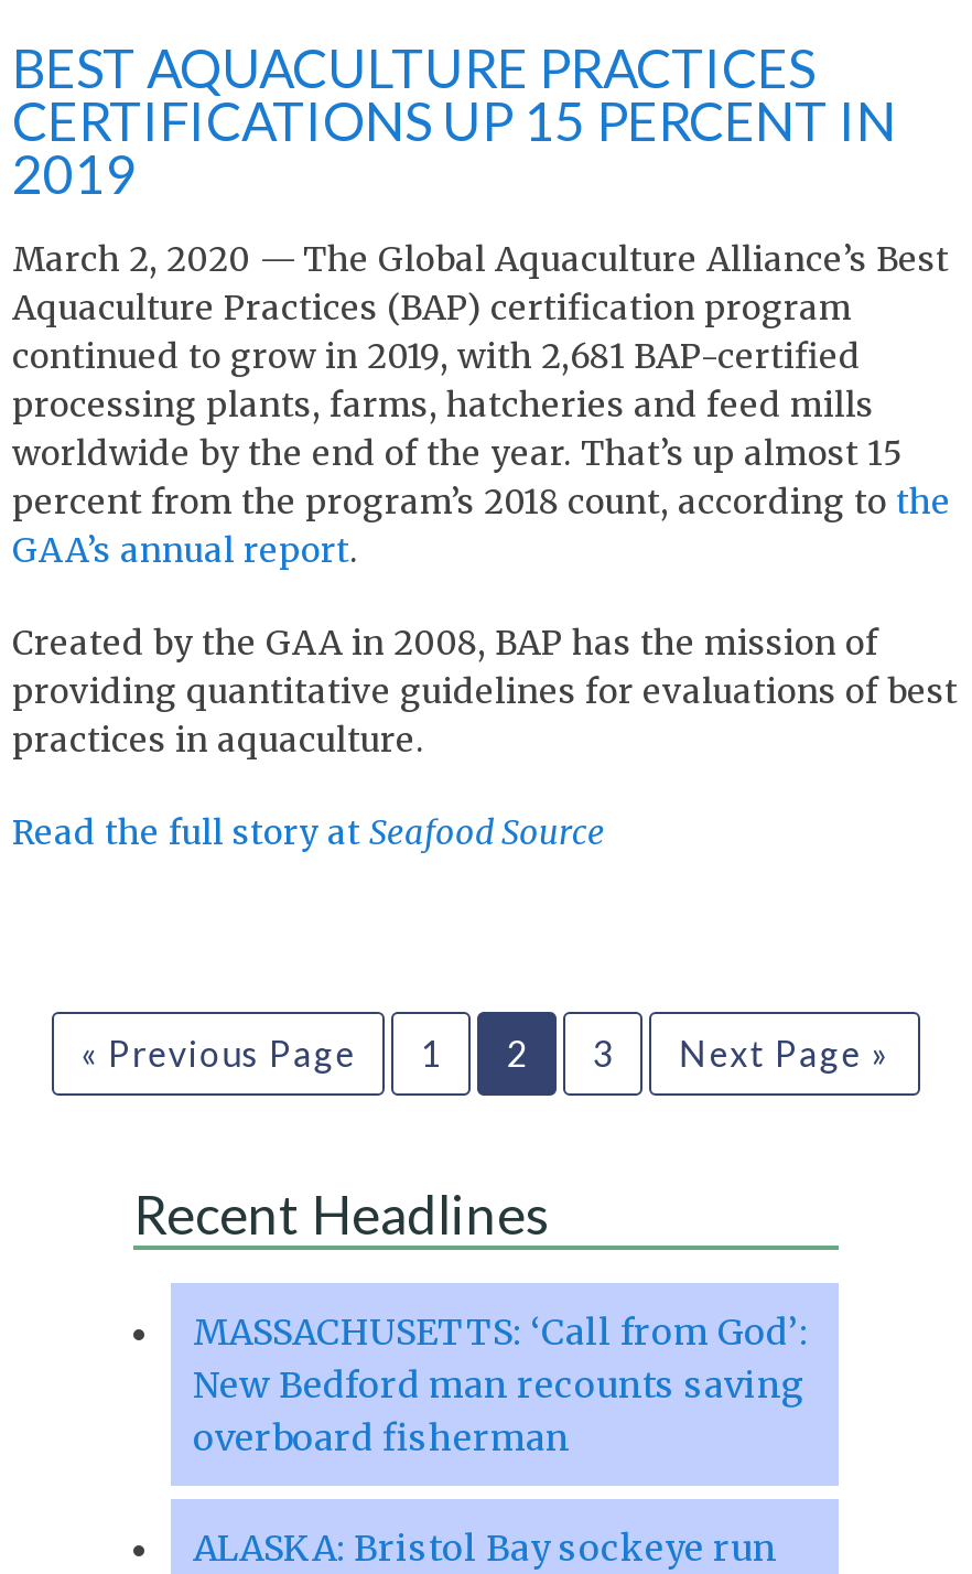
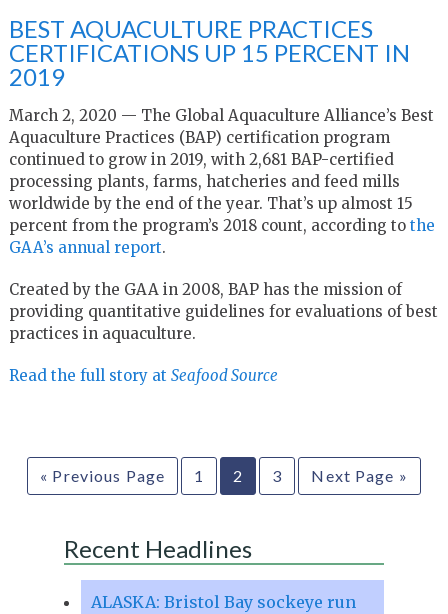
[193,1309,808,1459] MASSACHUSETTS: ‘Call from God’: | New Bedford man recounts saving | overboard fisherman -> none

